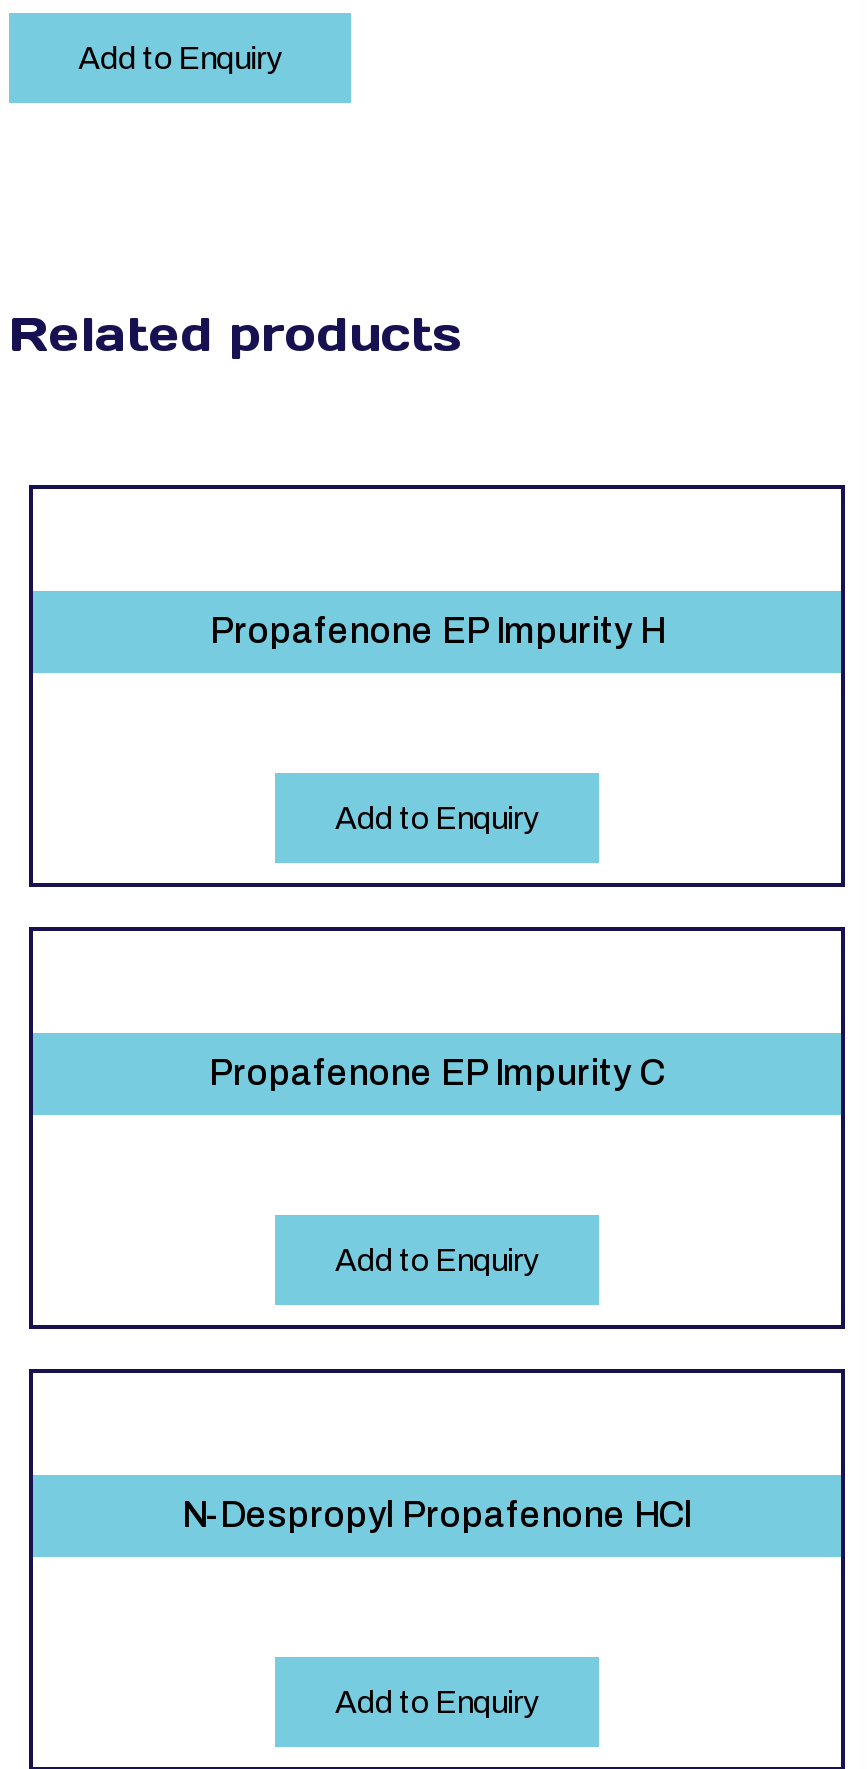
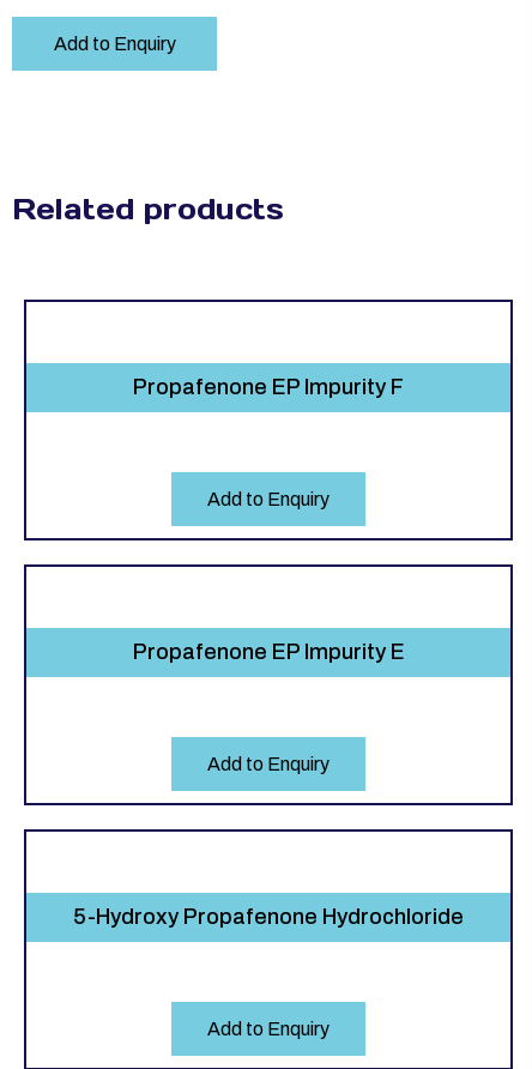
[210,612,664,652] Propafenone EP Impurity H -> [133,376,404,400] Propafenone EP Impurity F
[209,1054,665,1094] Propafenone EP Impurity C -> [132,640,404,664] Propafenone EP Impurity E
[182,1496,692,1536] N-Despropyl Propafenone HCl -> [73,905,464,929] 5-Hydroxy Propafenone Hydrochloride

